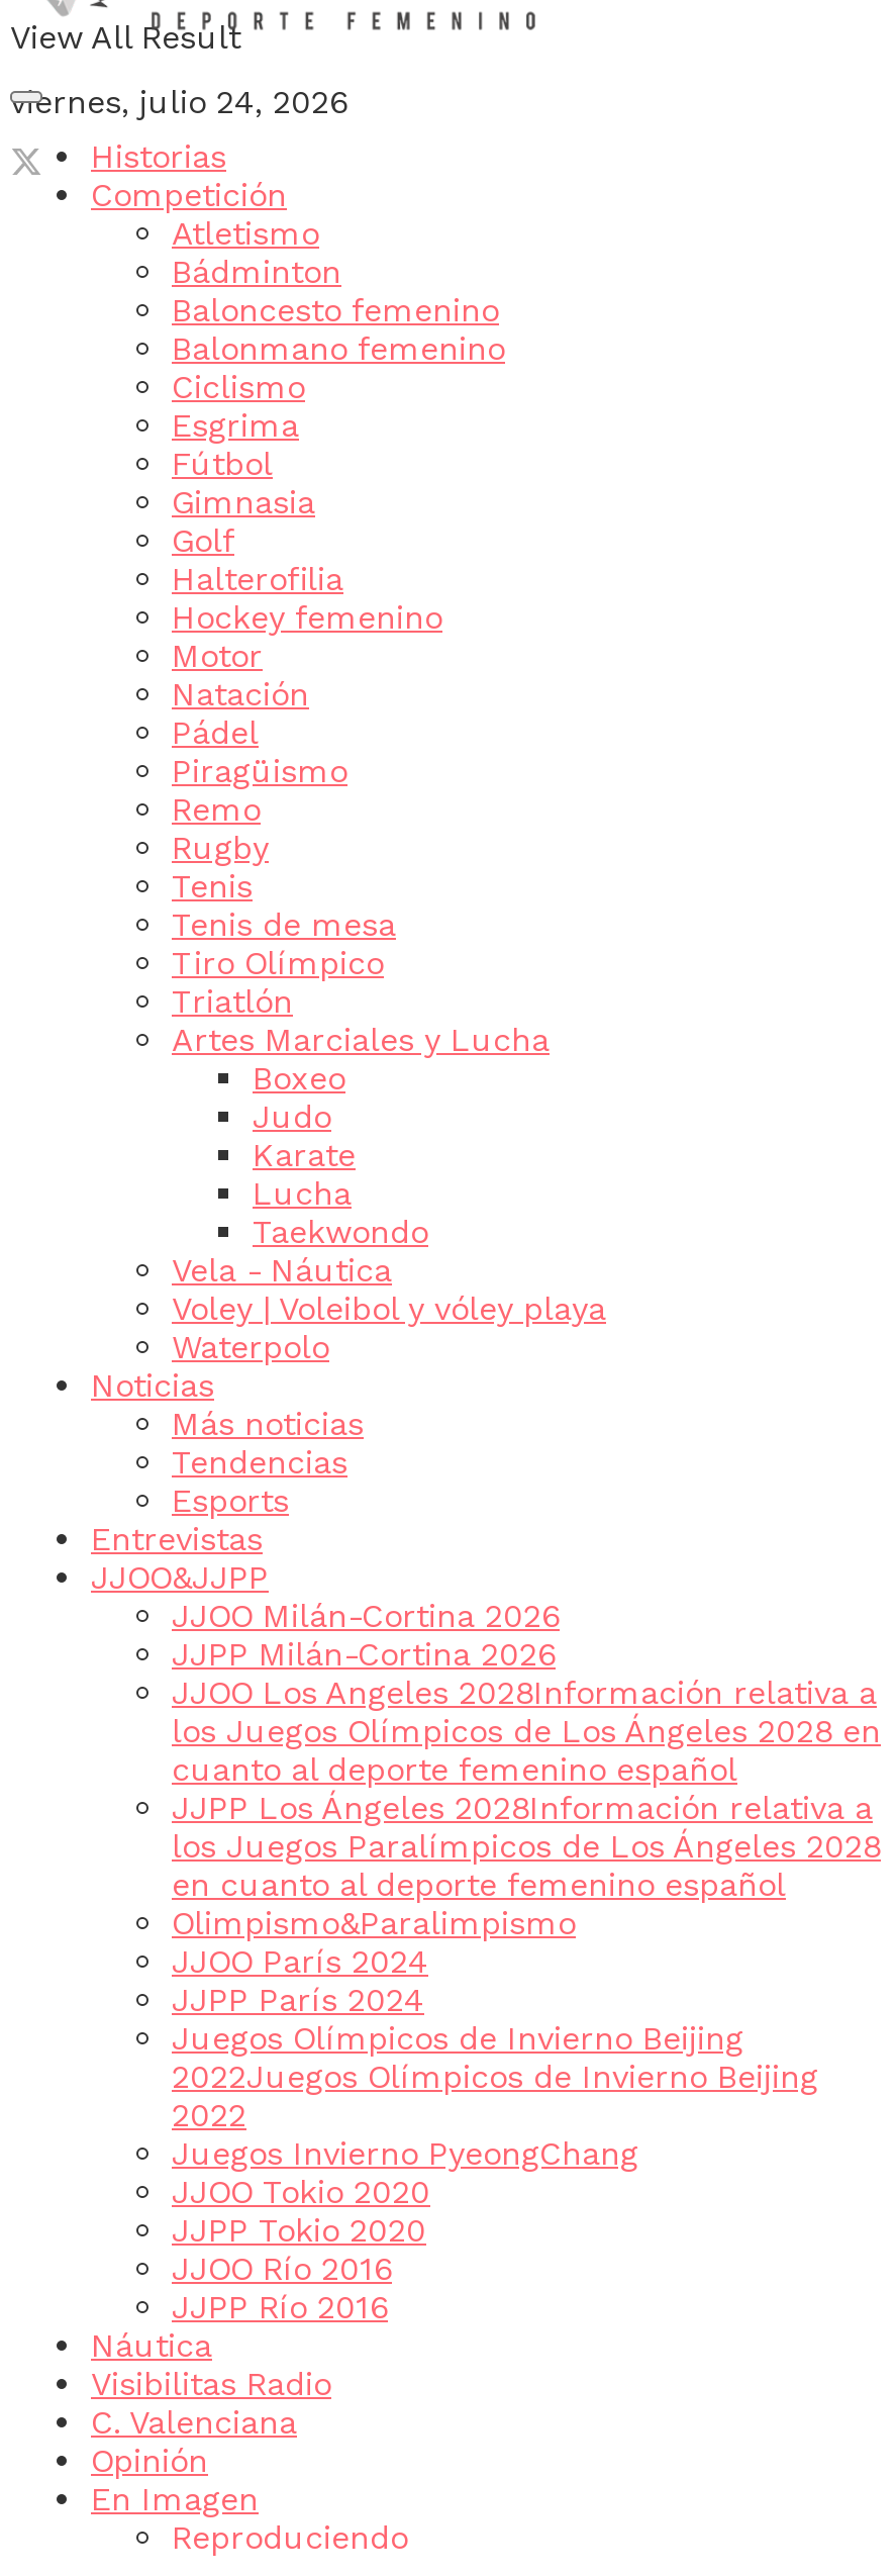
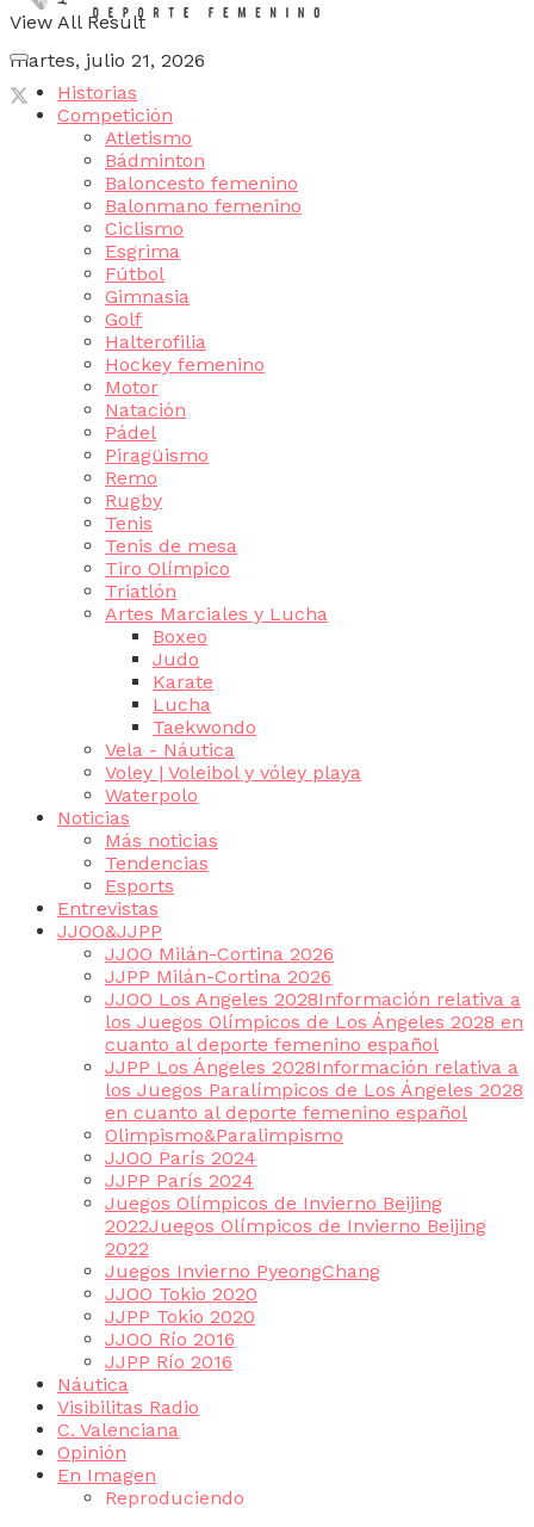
[10,83,347,121] viernes, julio 24, 2026 -> [10,49,205,72] martes, julio 21, 2026

